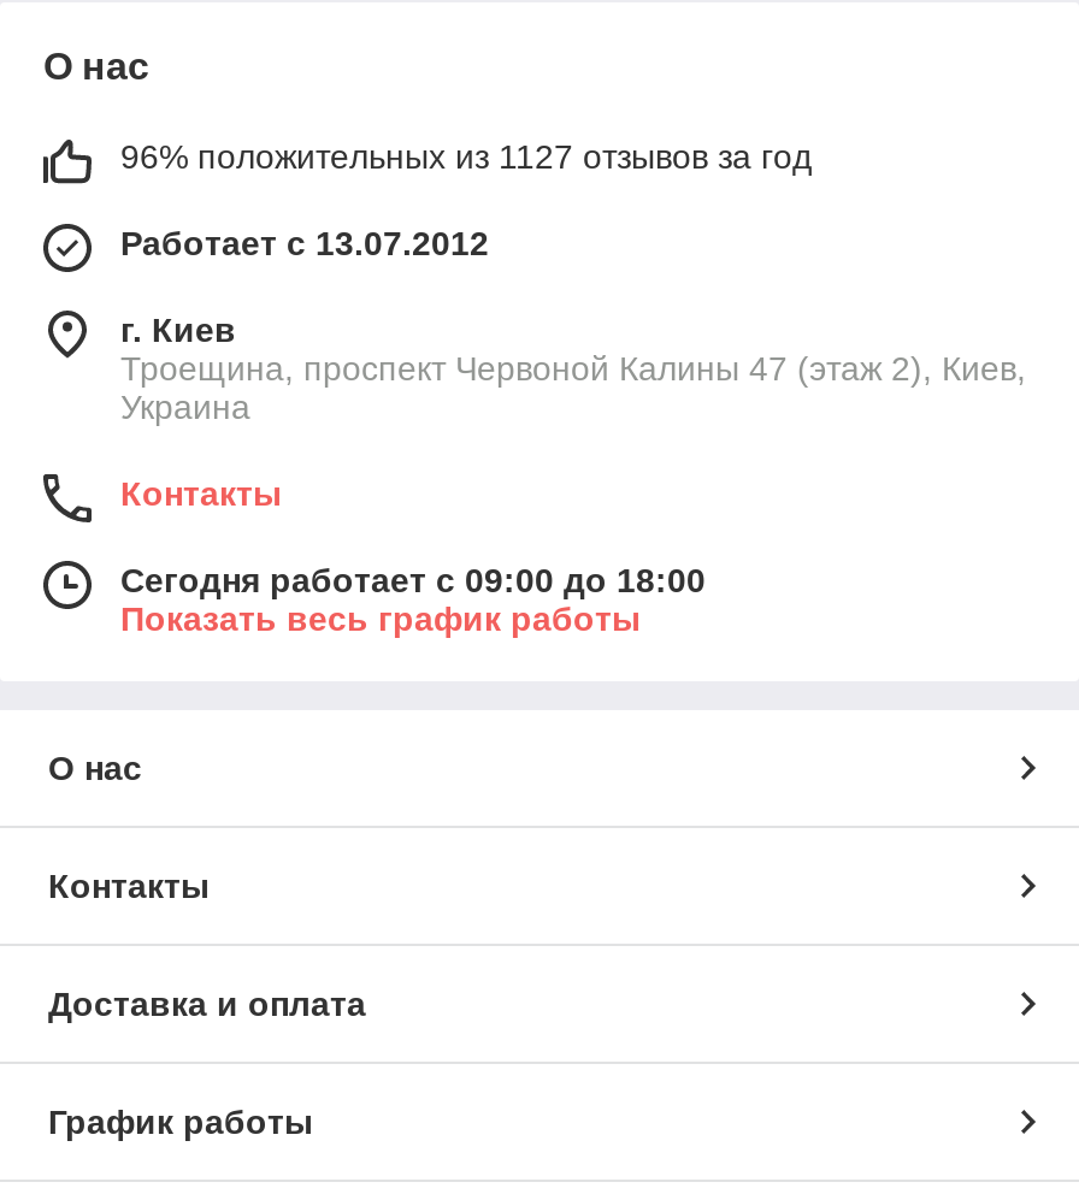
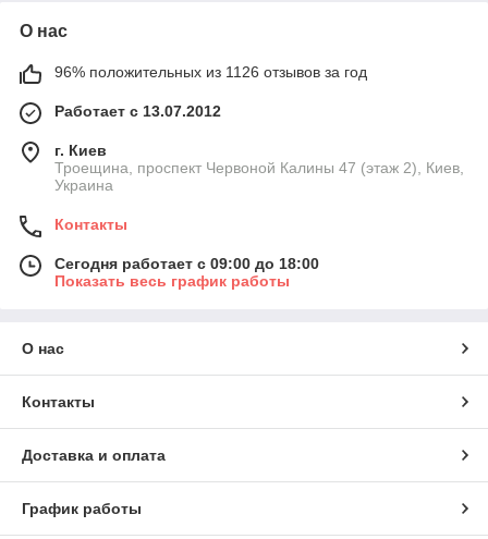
[120,137,812,175] 96% положительных из 1127 отзывов за год -> [54,63,367,80] 96% положительных из 1126 отзывов за год

